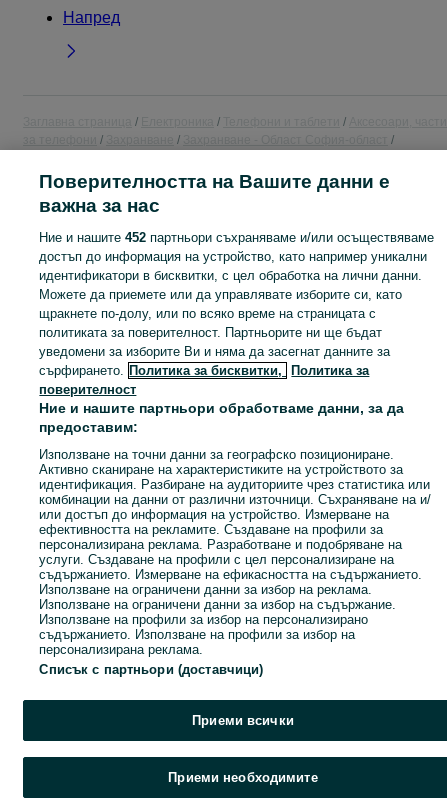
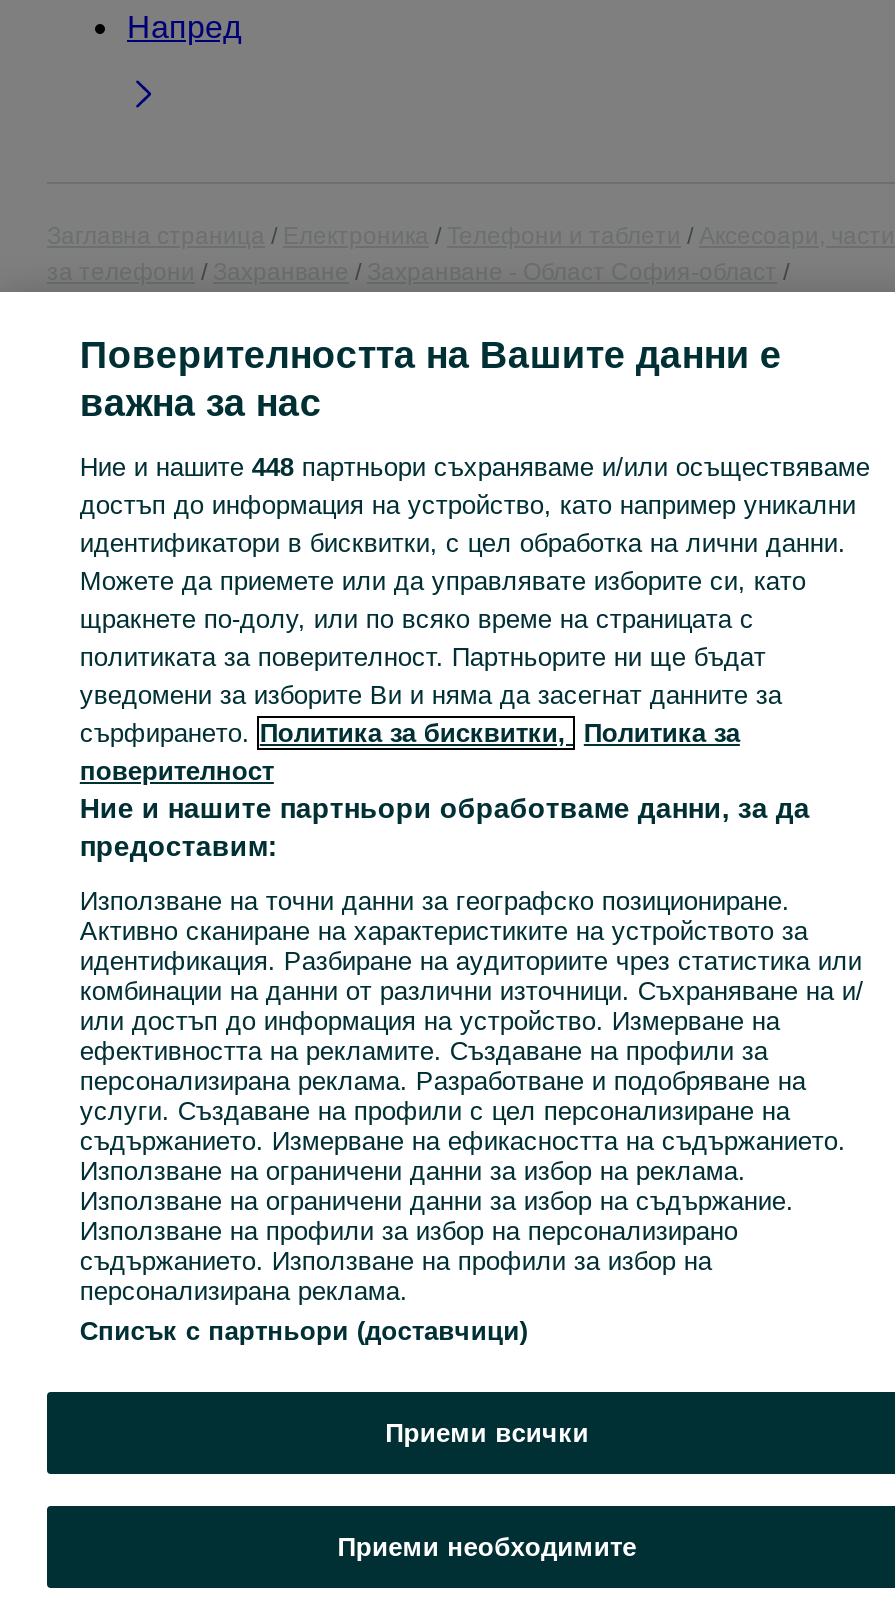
[39,230,434,245] Ние и нашите 452 партньори съхраняваме и/или осъществяваме -> [80,452,870,482] Ние и нашите 448 партньори съхраняваме и/или осъществяваме

